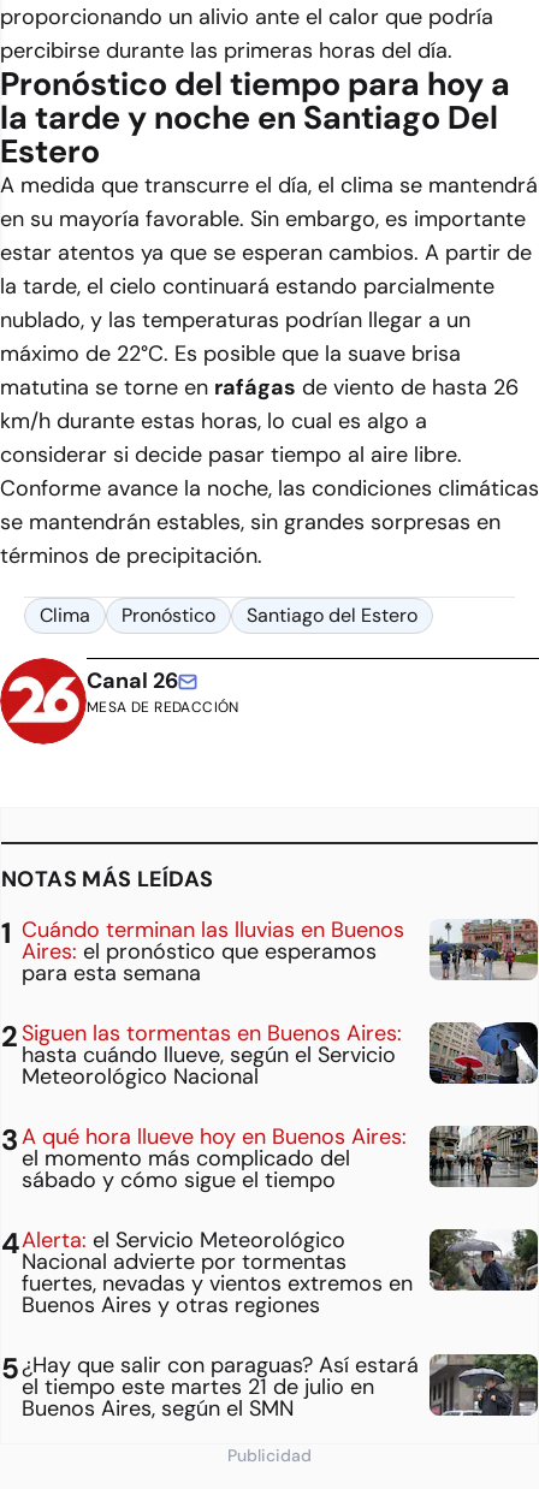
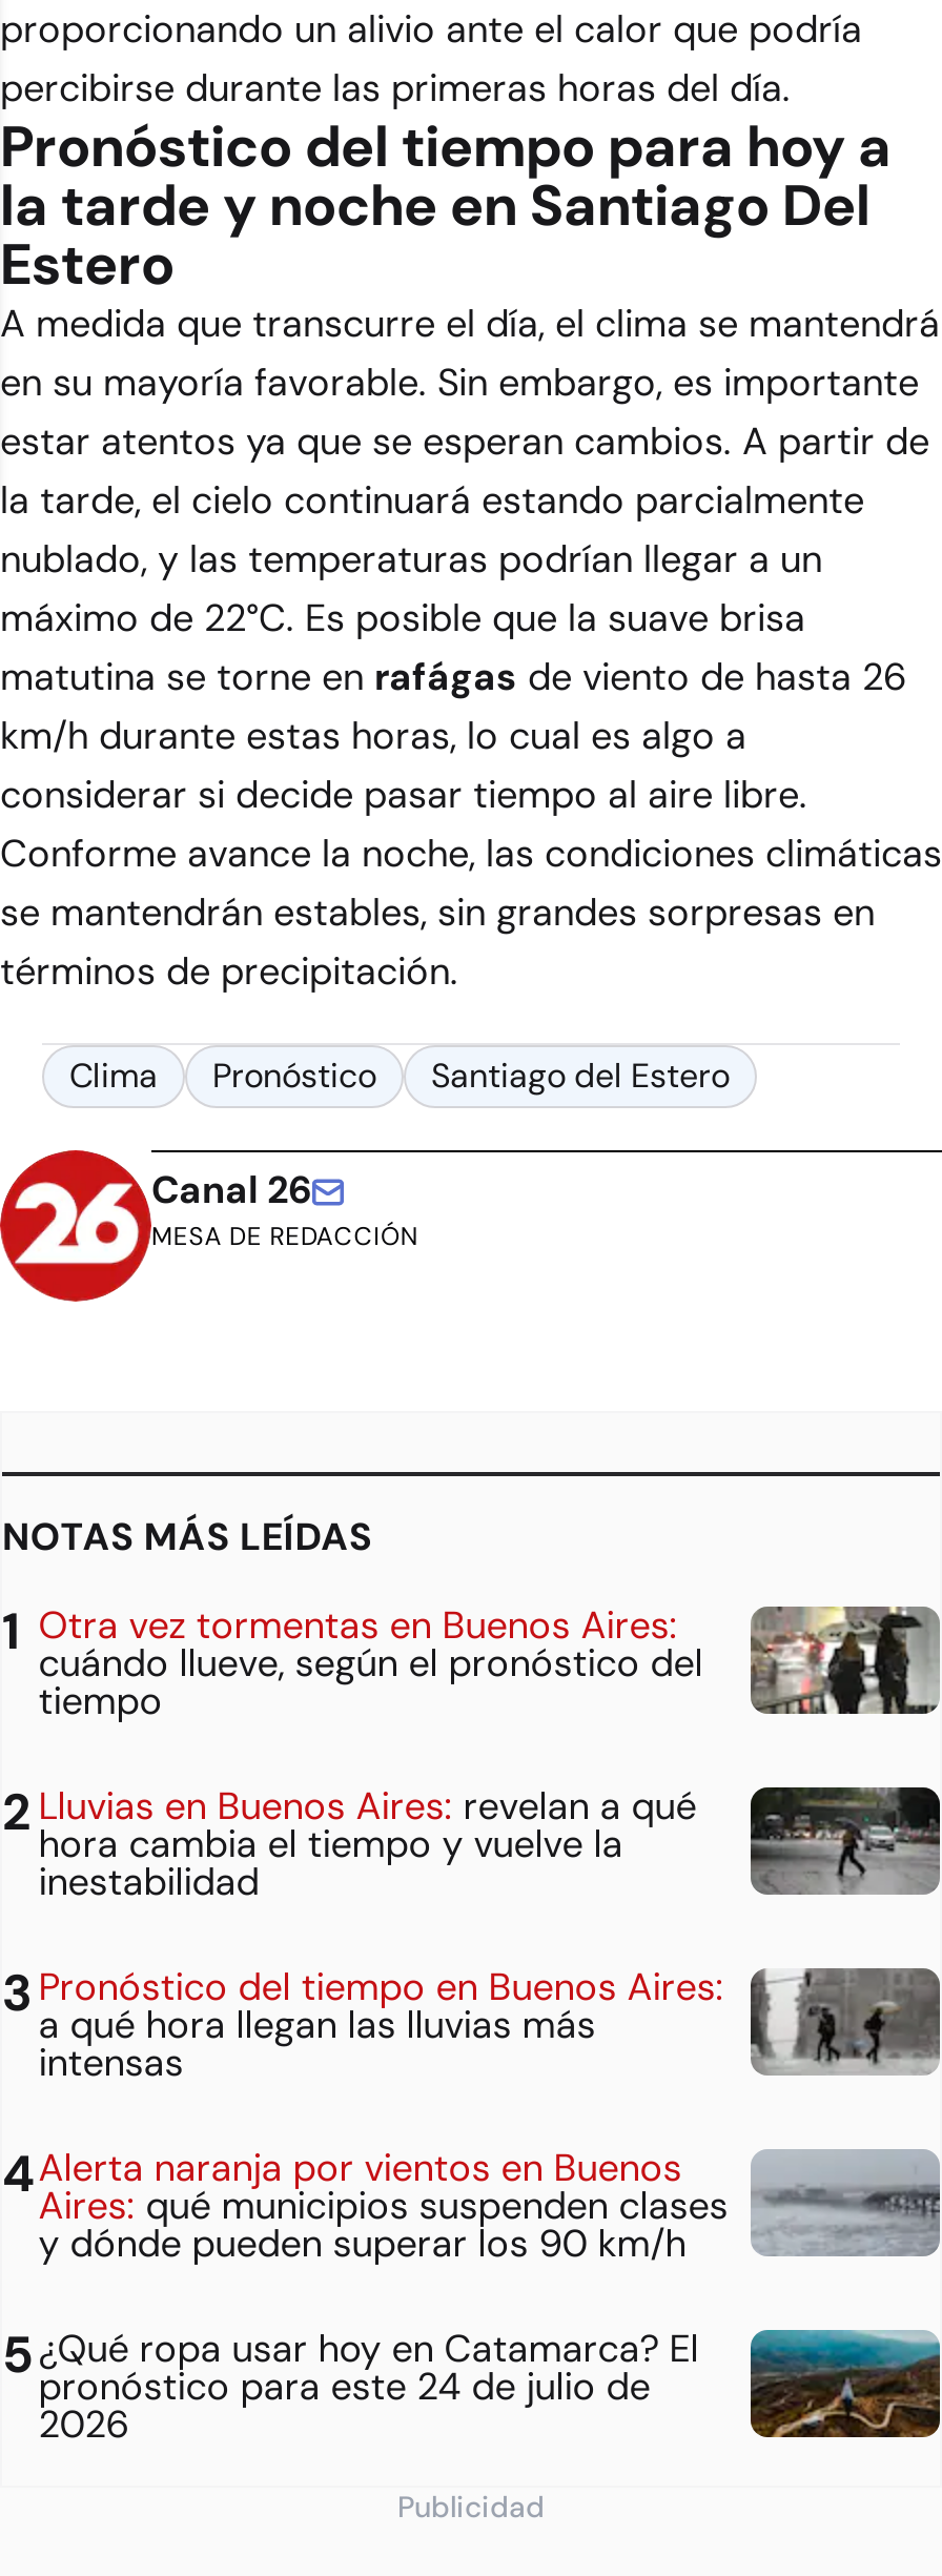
[22,915,535,987] [image] | Cuándo terminan las lluvias en Buenos | Aires: el pronóstico que esperamos | para esta semana -> [38,1600,936,1726] [image] | Otra vez tormentas en Buenos Aires: | cuándo llueve, según el pronóstico del | tiempo
[22,1019,535,1091] [image] | Siguen las tormentas en Buenos Aires: | hasta cuándo llueve, según el Servicio | Meteorológico Nacional -> [38,1781,936,1907] [image] | Lluvias en Buenos Aires: revelan a qué | hora cambia el tiempo y vuelve la | inestabilidad
[22,1122,535,1194] [image] | A qué hora llueve hoy en Buenos Aires: | el momento más complicado del | sábado y cómo sigue el tiempo -> [38,1962,936,2088] [image] | Pronóstico del tiempo en Buenos Aires: | a qué hora llegan las lluvias más | intensas
[22,1225,535,1319] [image] | Alerta: el Servicio Meteorológico | Nacional advierte por tormentas | fuertes, nevadas y vientos extremos en | Buenos Aires y otras regiones -> [38,2143,936,2269] [image] | Alerta naranja por vientos en Buenos | Aires: qué municipios suspenden clases | y dónde pueden superar los 90 km/h
[22,1351,535,1423] [image] | ¿Hay que salir con paraguas? Así estará | el tiempo este martes 21 de julio en | Buenos Aires, según el SMN -> [38,2323,936,2450] [image] | ¿Qué ropa usar hoy en Catamarca? El | pronóstico para este 24 de julio de | 2026

